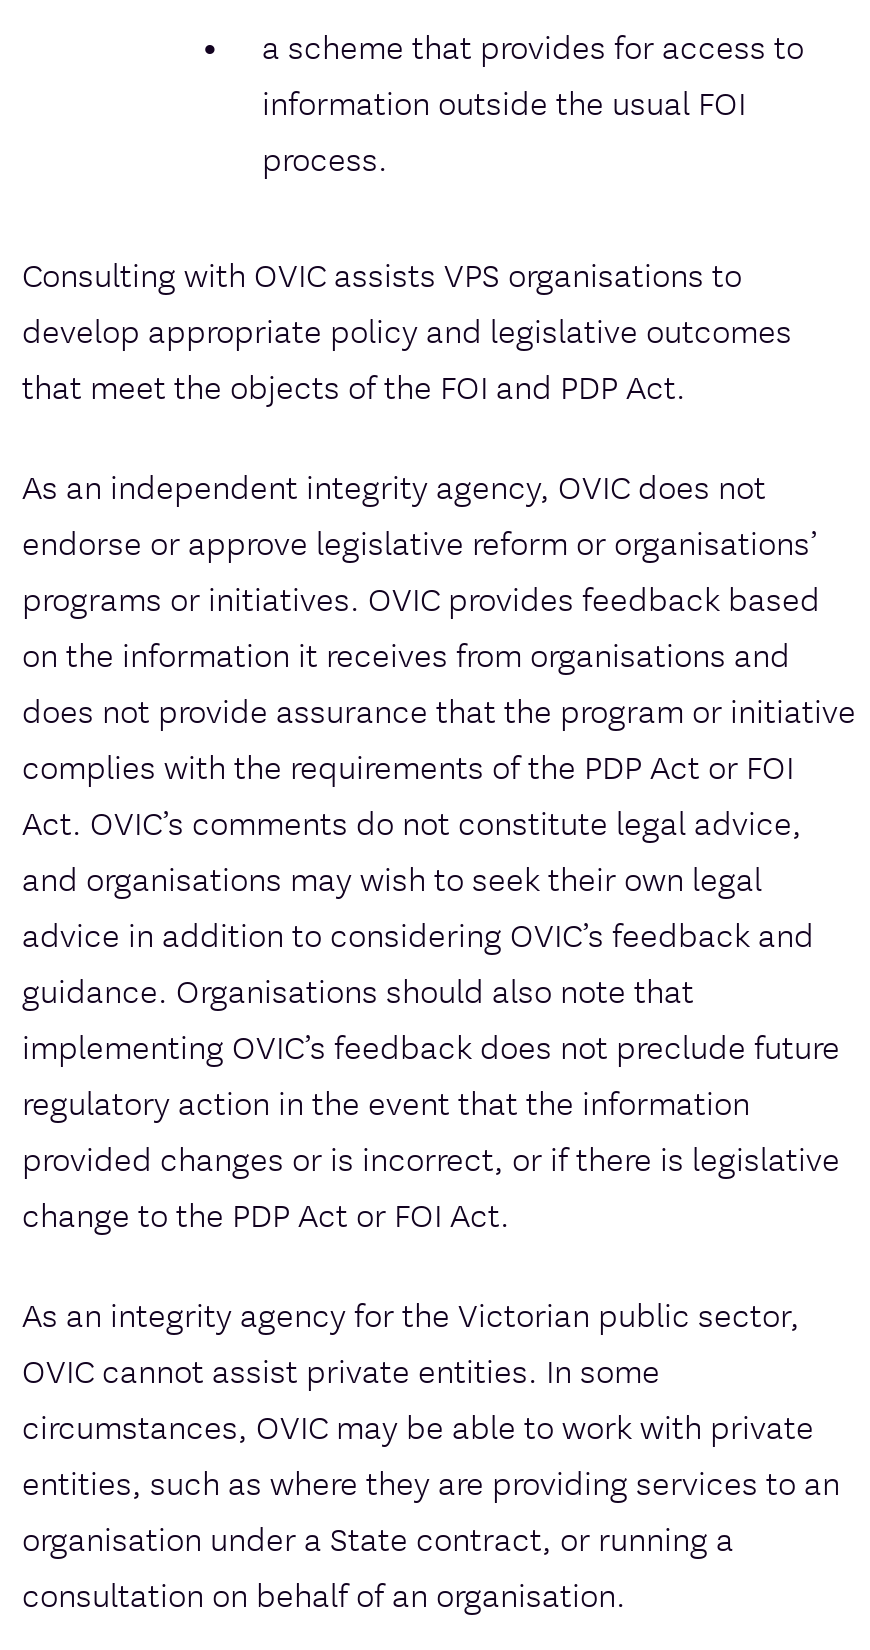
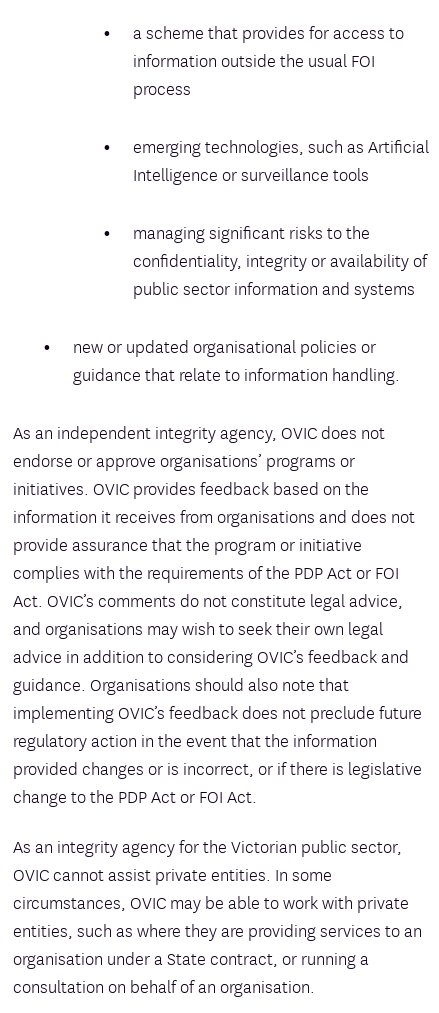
[22,132,792,410] process. | Consulting with OVIC assists VPS organisations to | develop appropriate policy and legislative outcomes | that meet the objects of the FOI and PDP Act. -> [73,75,429,386] process | emerging technologies, such as Artificial | Intelligence or surveillance tools | managing significant risks to the | confidentiality, integrity or availability of | public sector information and systems | new or updated organisational policies or | guidance that relate to information handling.
[22,516,856,734] endorse or approve legislative reform or organisations’ | programs or initiatives. OVIC provides feedback based | on the information it receives from organisations and | does not provide assurance that the program or initiative -> [13,447,415,556] endorse or approve organisations’ programs or | initiatives. OVIC provides feedback based on the | information it receives from organisations and does not | provide assurance that the program or initiative

